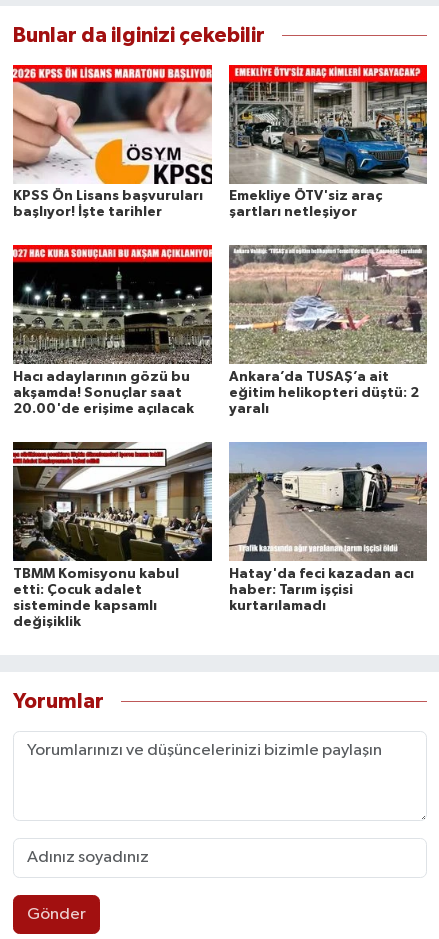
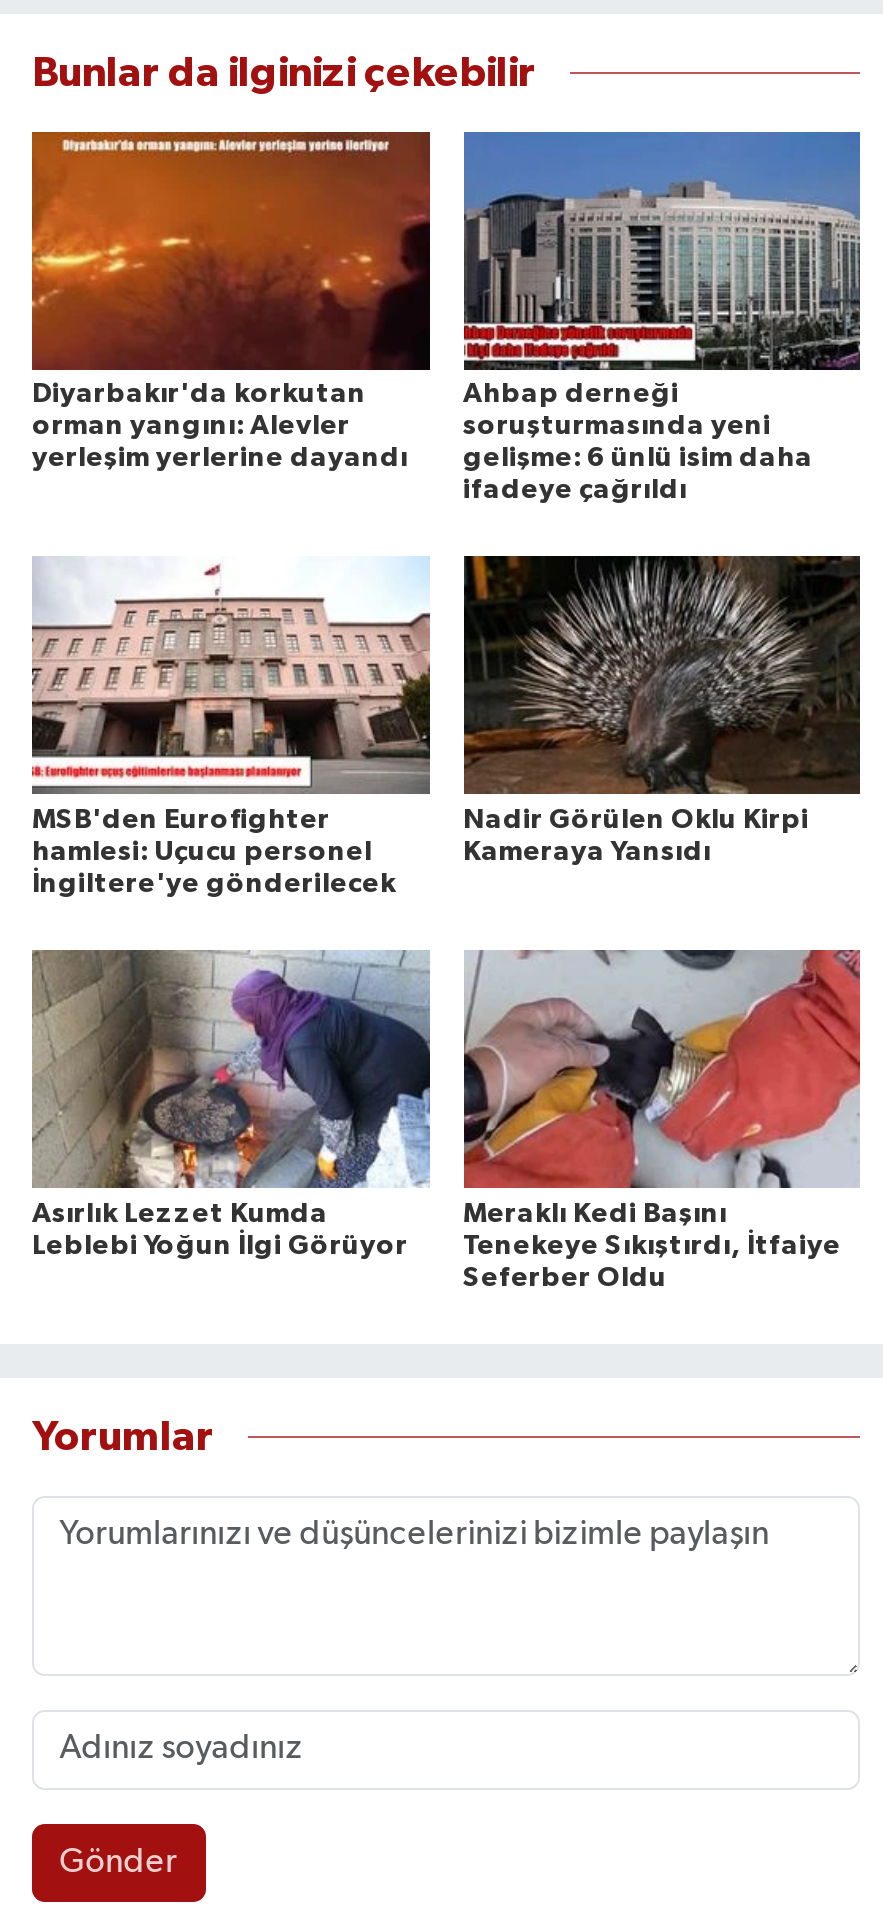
[12,64,213,219] [image] | KPSS Ön Lisans başvuruları | başlıyor! İşte tarihler -> [32,130,432,472] [image] | Diyarbakır'da korkutan | orman yangını: Alevler | yerleşim yerlerine dayandı
[228,64,428,219] [image] | Emekliye ÖTV'siz araç | şartları netleşiyor -> [462,130,862,504] [image] | Ahbap derneği | soruşturmasında yeni | gelişme: 6 ünlü isim daha | ifadeye çağrıldı
[12,244,213,416] [image] | Hacı adaylarının gözü bu | akşamda! Sonuçlar saat | 20.00'de erişime açılacak -> [32,524,432,897] [image] | MSB'den Eurofighter | hamlesi: Uçucu personel | İngiltere'ye gönderilecek
[228,244,428,416] [image] | Ankara’da TUSAŞ’a ait | eğitim helikopteri düştü: 2 | yaralı -> [462,524,860,865] [image] | Nadir Görülen Oklu Kirpi | Kameraya Yansıdı
[12,441,213,628] [image] | TBMM Komisyonu kabul | etti: Çocuk adalet | sisteminde kapsamlı | değişiklik -> [32,918,432,1259] [image] | Asırlık Lezzet Kumda | Leblebi Yoğun İlgi Görüyor
[228,441,428,612] [image] | Hatay'da feci kazadan acı | haber: Tarım işçisi | kurtarılamadı -> [463,918,862,1291] [image] | Meraklı Kedi Başını | Tenekeye Sıkıştırdı, İtfaiye | Seferber Oldu

